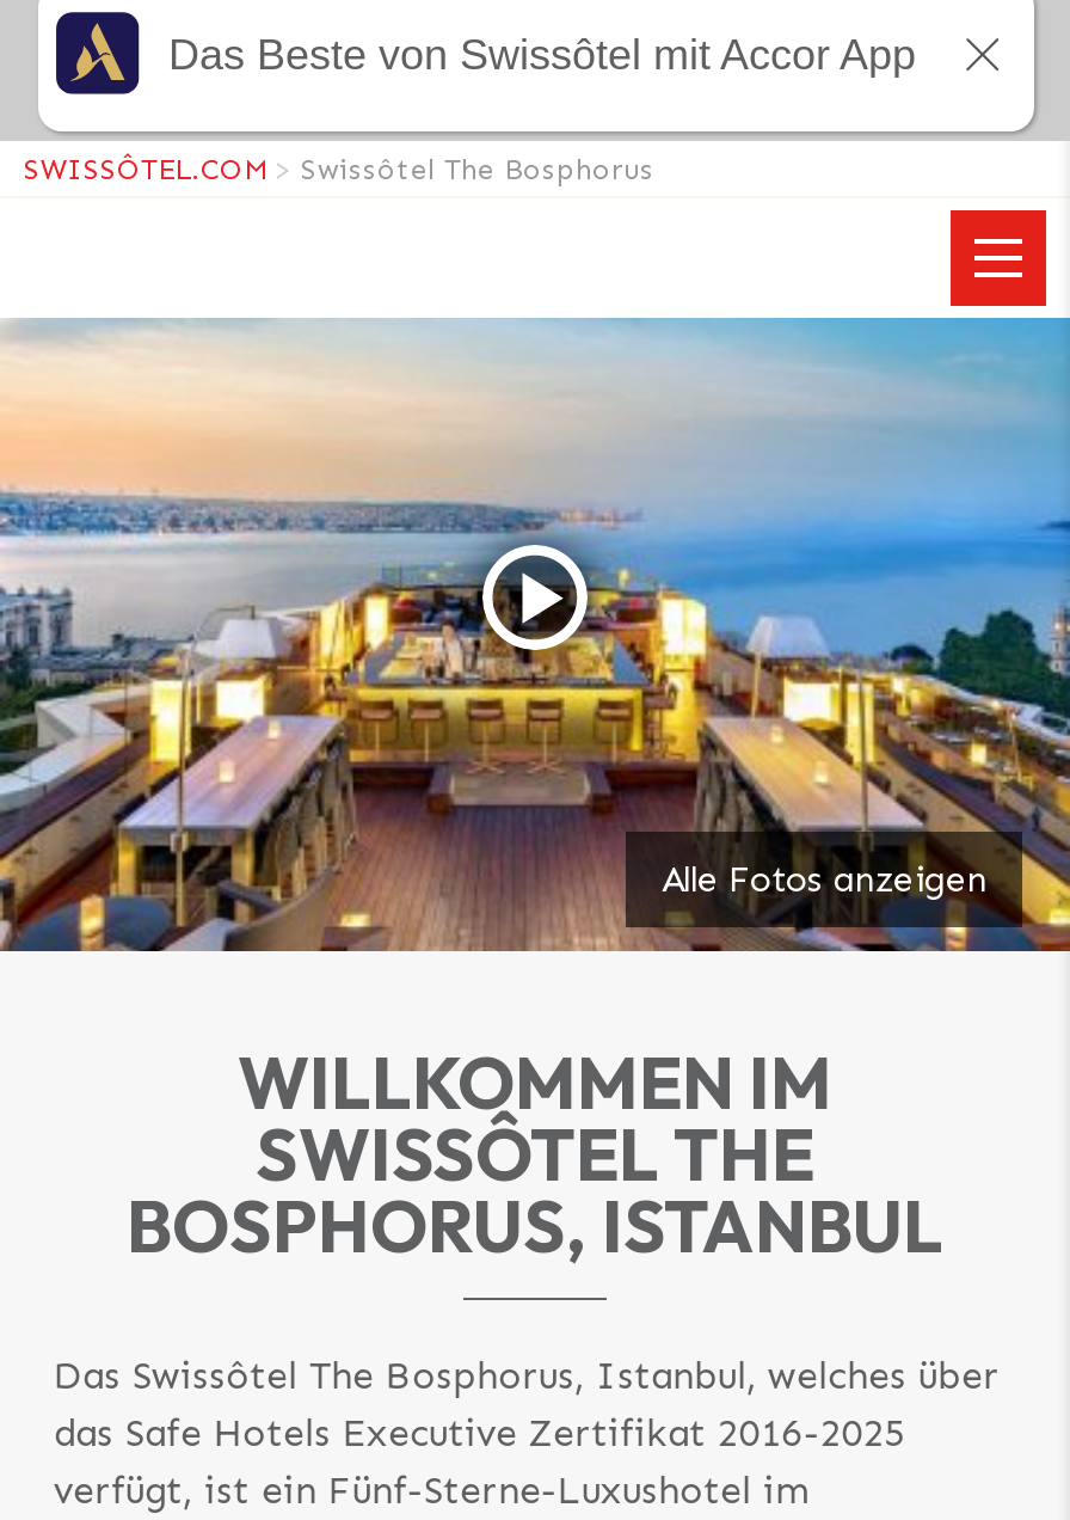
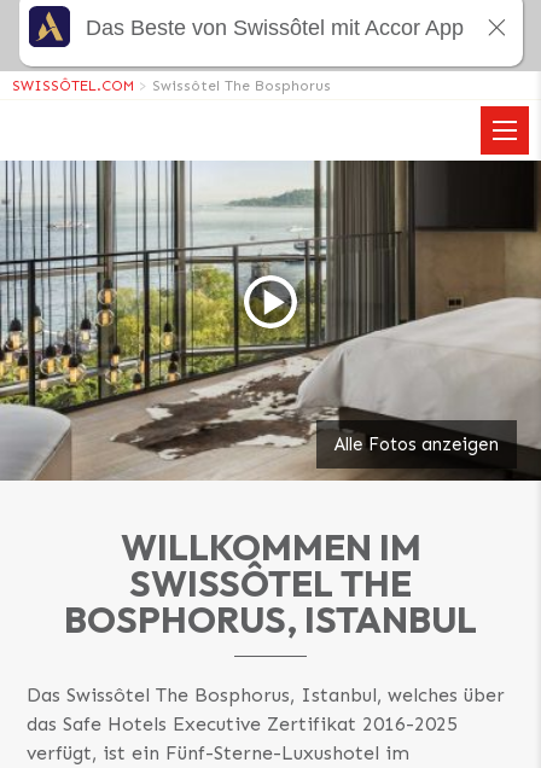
[7,315,1063,954] [image] -> [4,159,537,482] [image]

